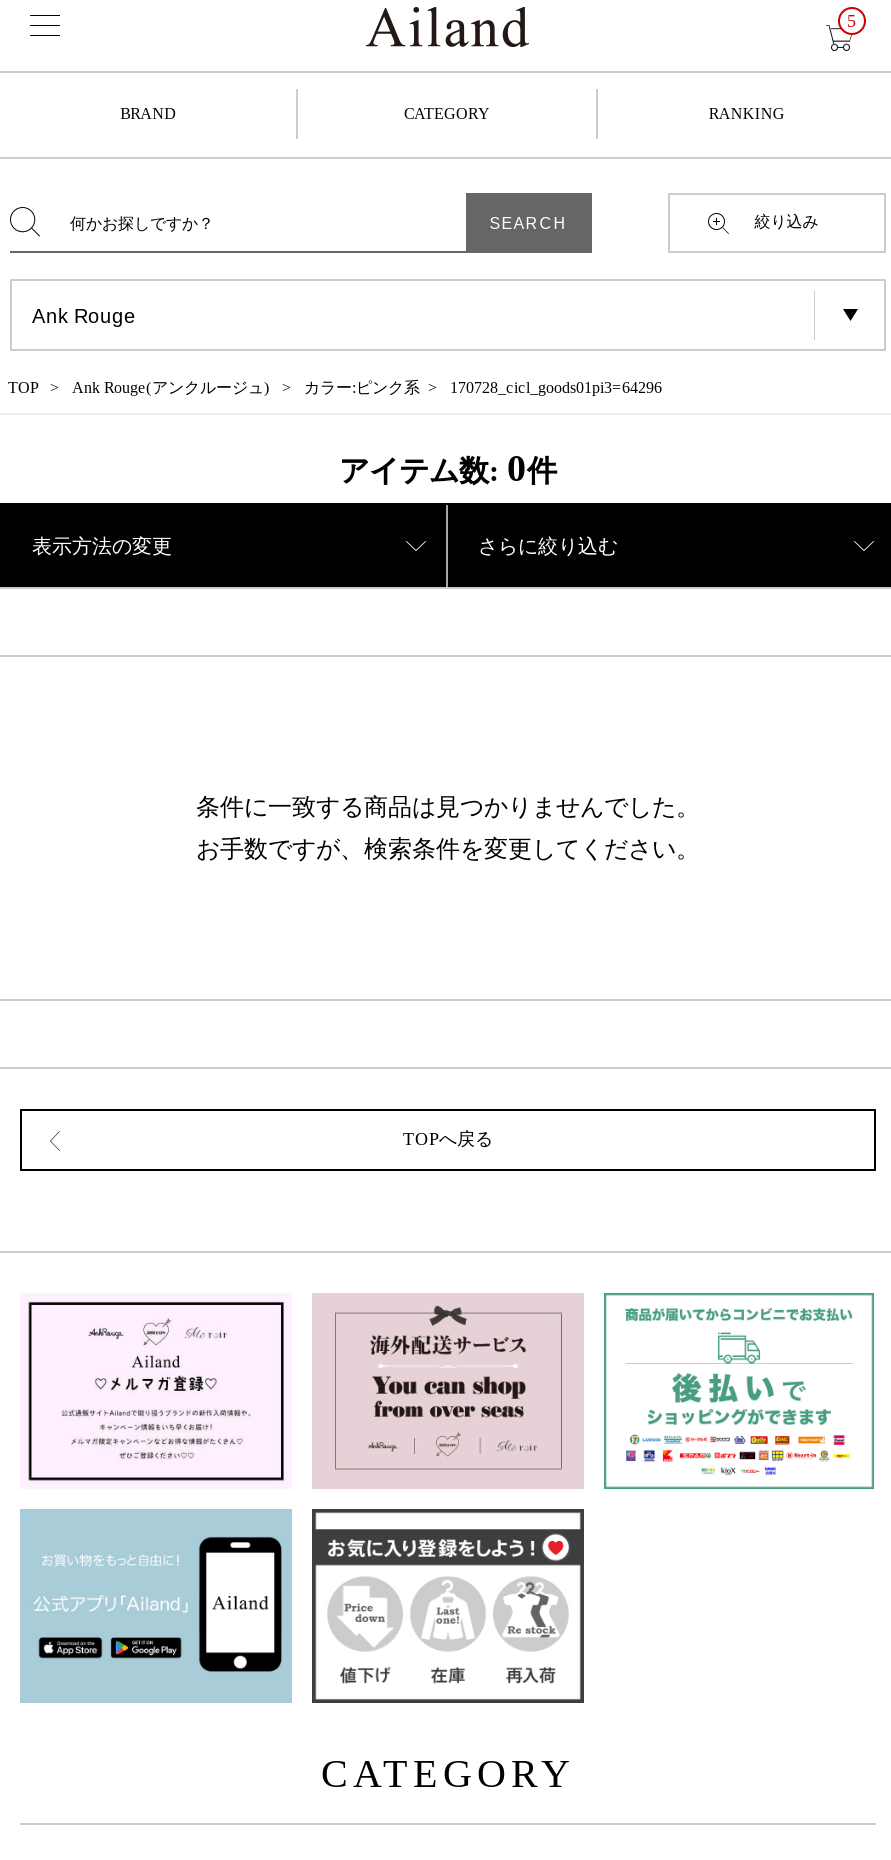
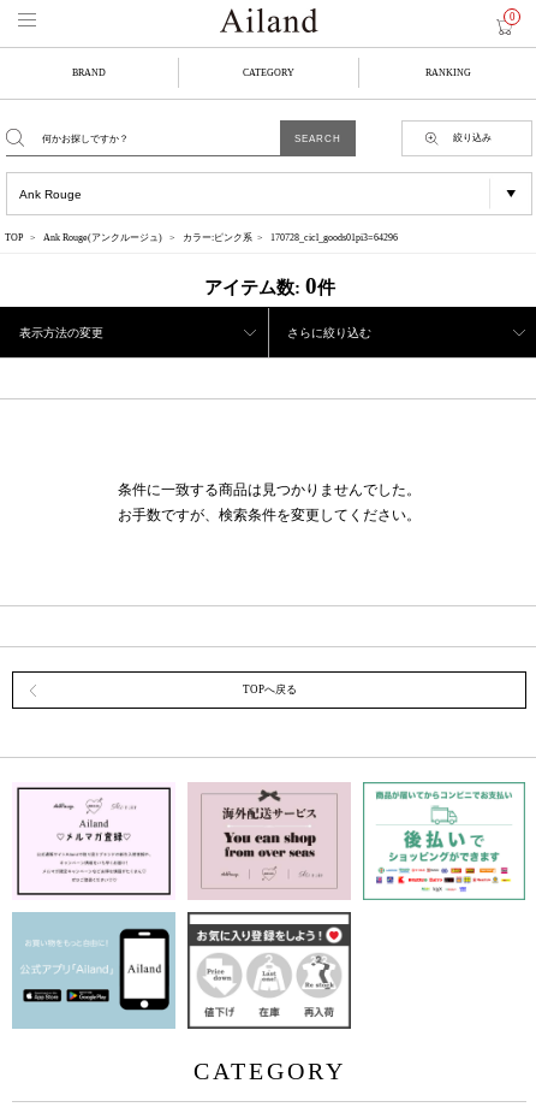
[847,11,857,31] 5 -> [509,11,515,23] 0

